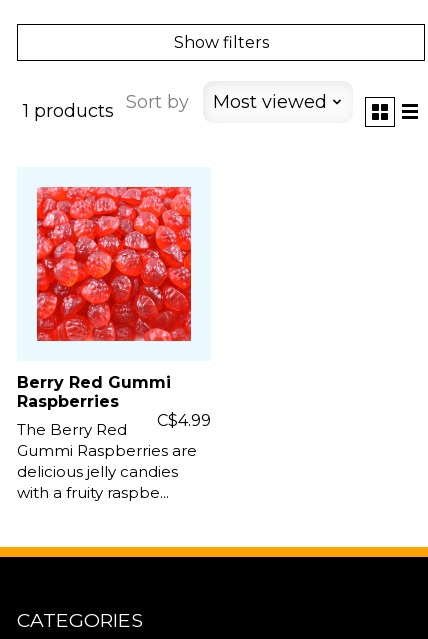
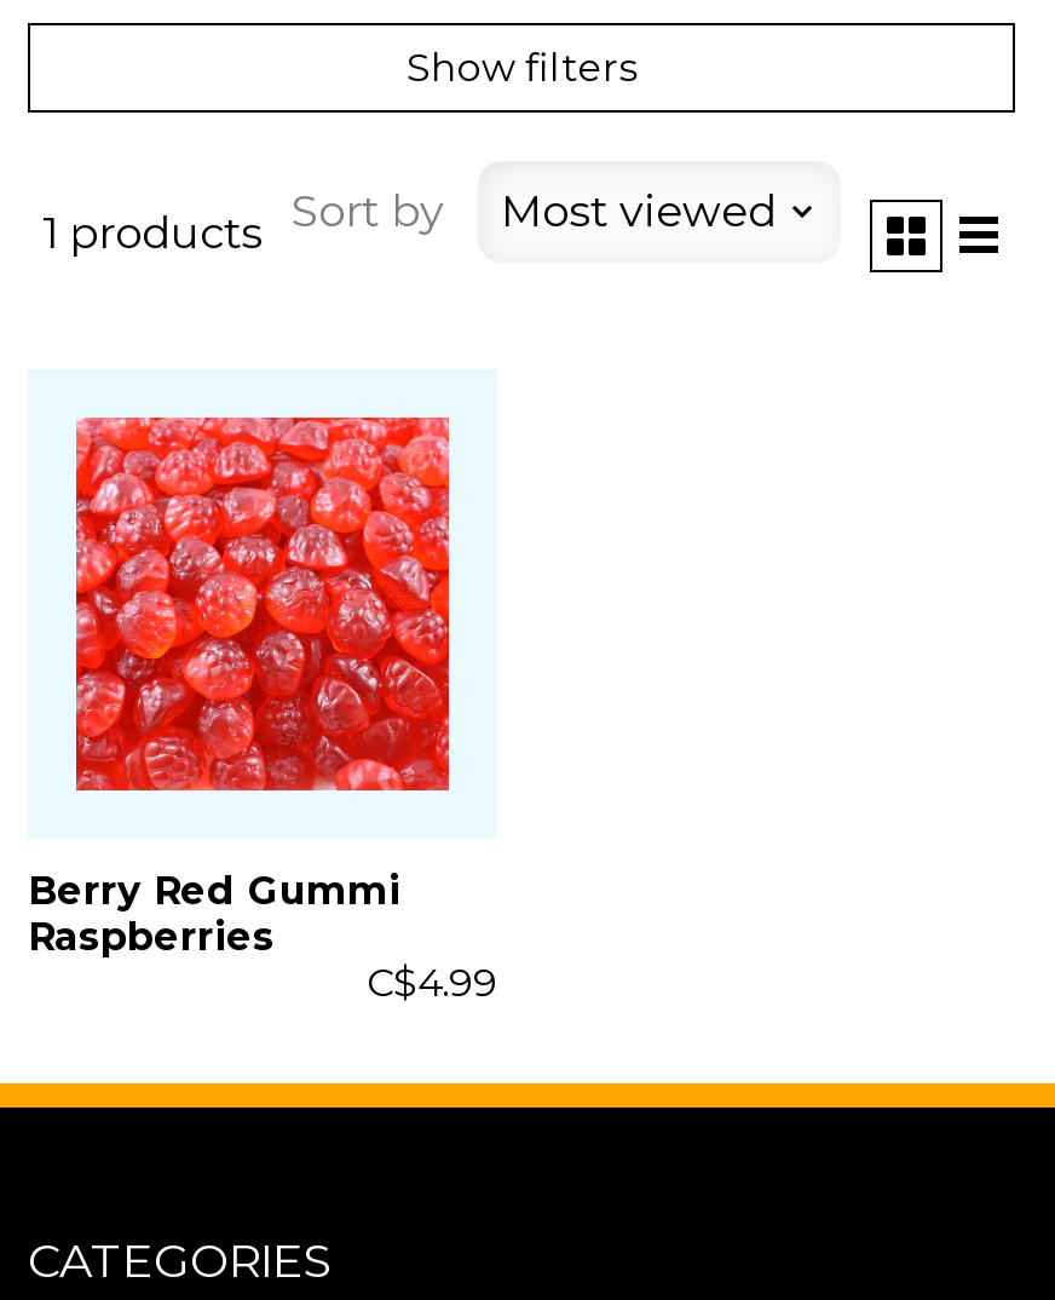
[17,420,197,502] The Berry Red | Gummi Raspberries are | delicious jelly candies | with a fruity raspbe... -> none

